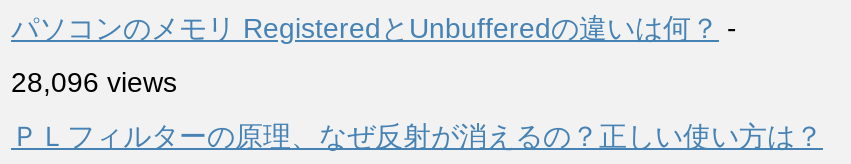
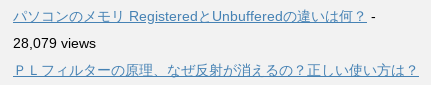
[11,66,177,98] 28,096 views -> [13,35,96,51] 28,079 views

